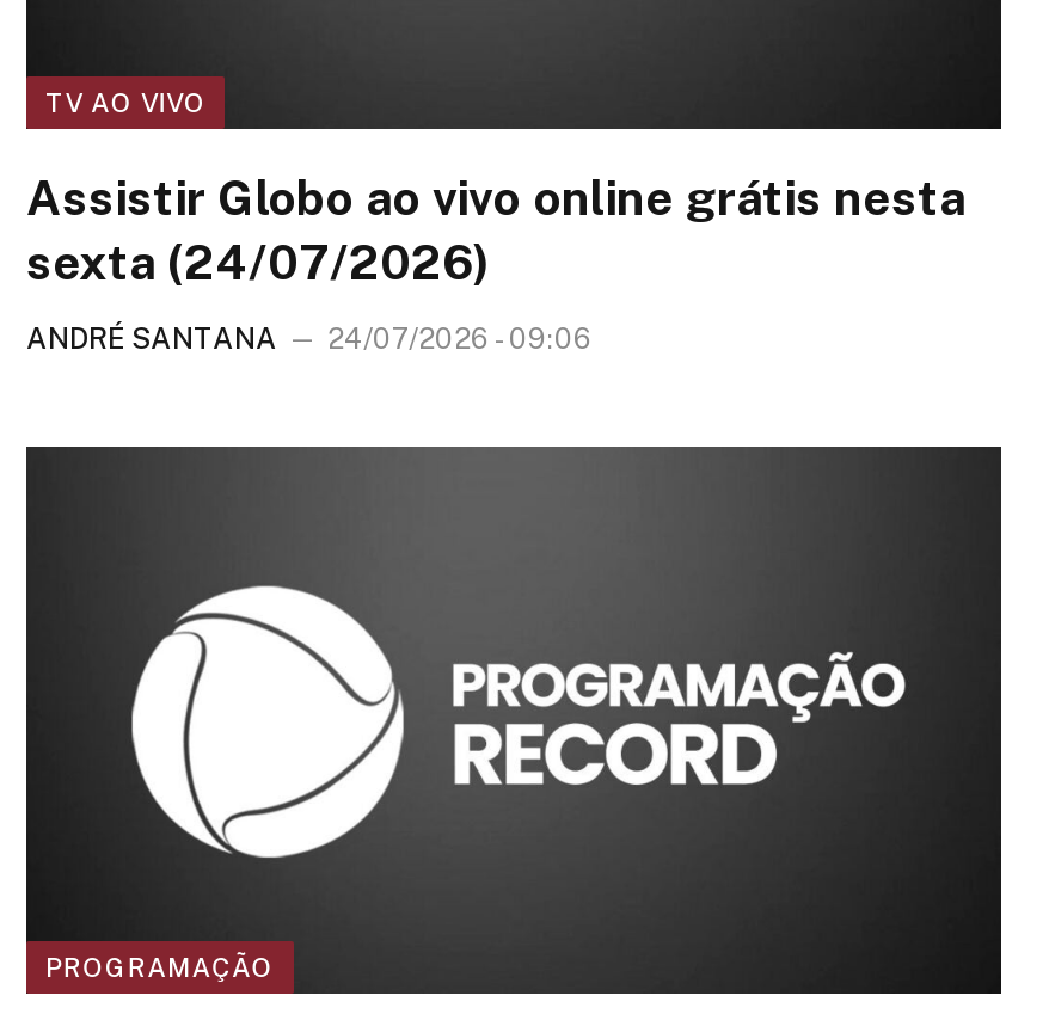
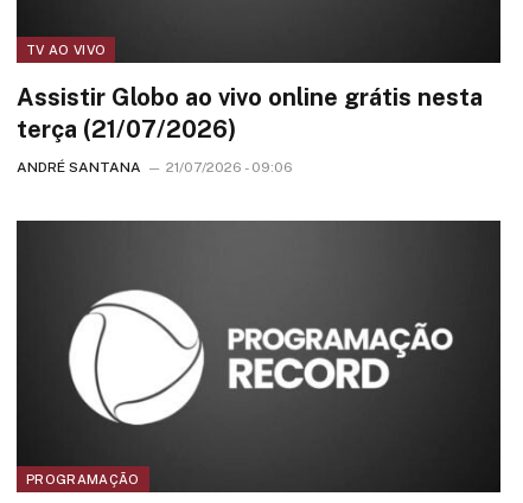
[26,233,490,290] sexta (24/07/2026) -> [17,114,236,143] terça (21/07/2026)
[26,321,593,355] ANDRÉ SANTANA 24/07/2026 - 09:06 -> [17,158,293,175] ANDRÉ SANTANA 21/07/2026 - 09:06

